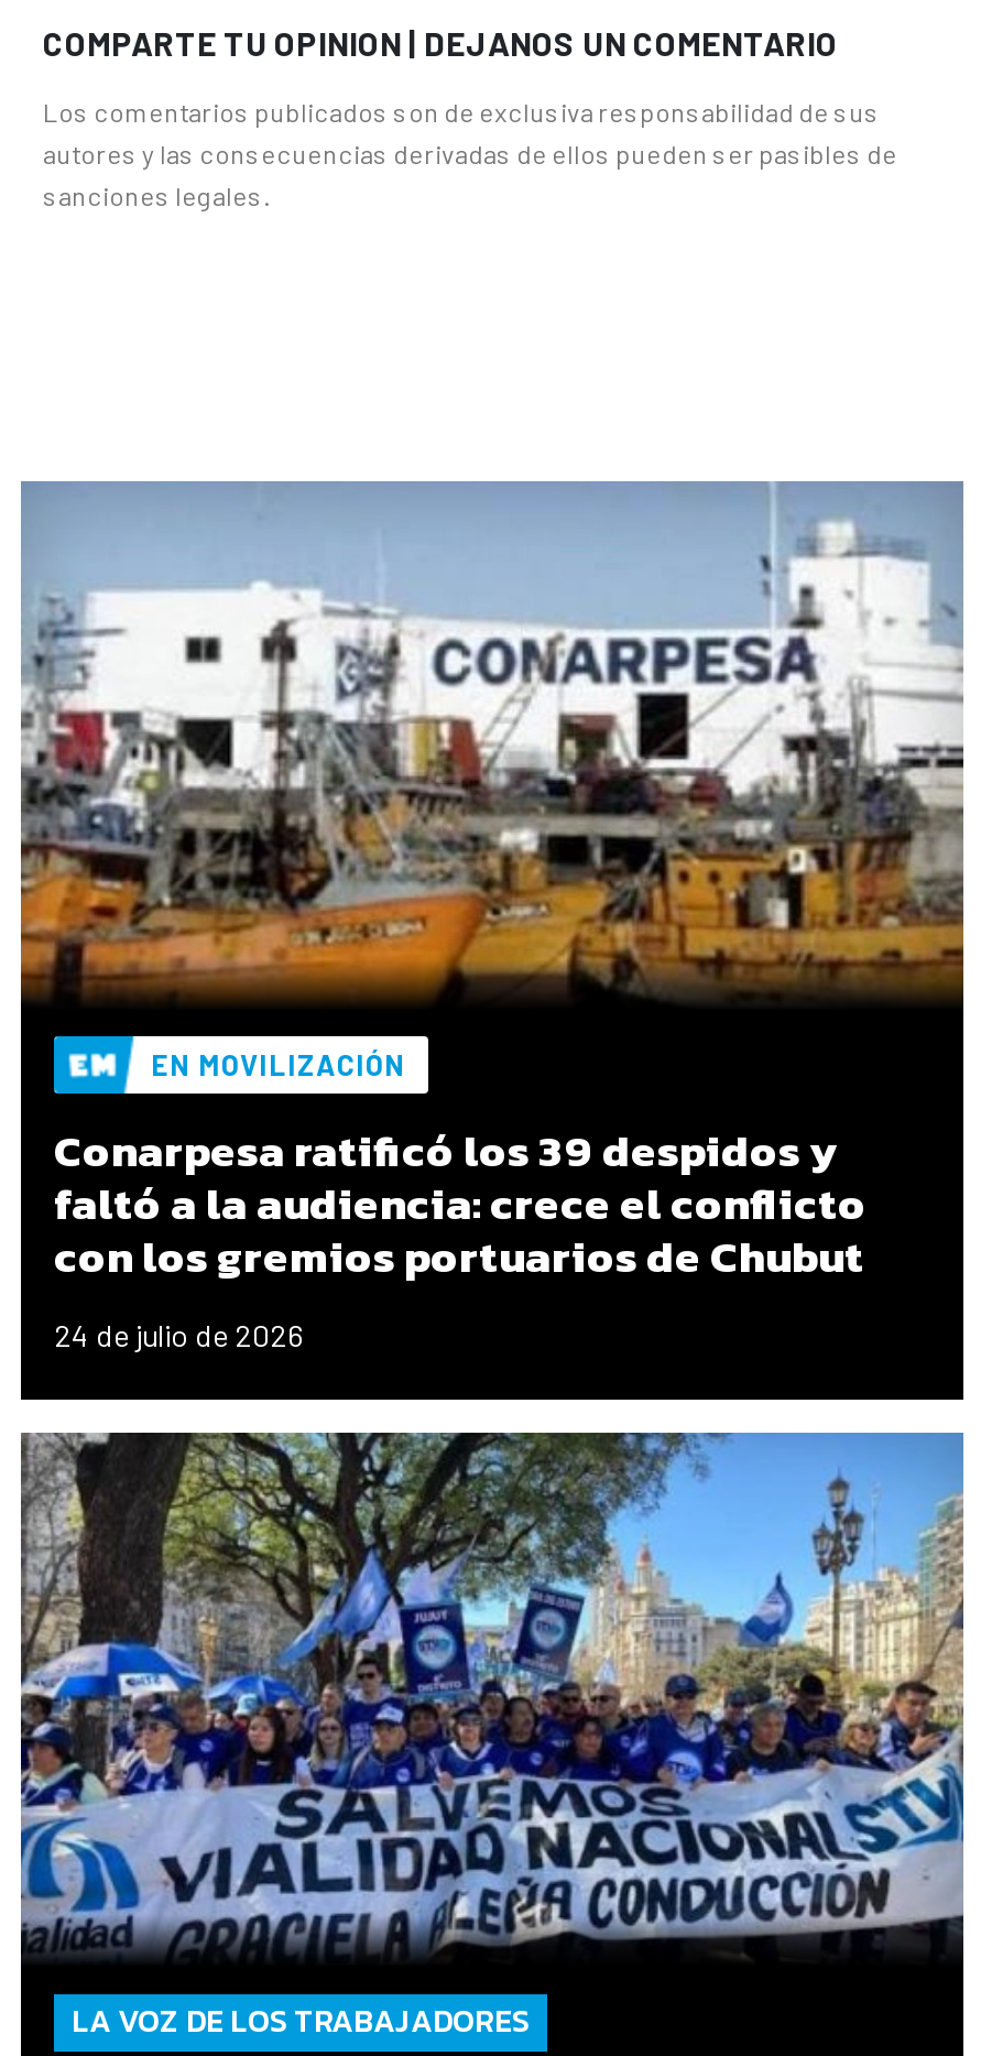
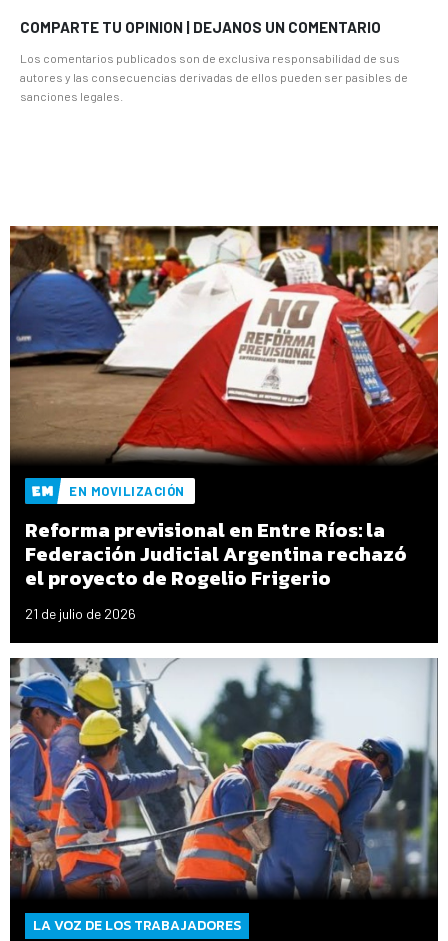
[19,479,966,1001] [image] -> [9,225,439,462] [image]
[54,1118,866,1354] Conarpesa ratificó los 39 despidos y | faltó a la audiencia: crece el conflicto | con los gremios portuarios de Chubut | 24 de julio de 2026 -> [25,515,407,622] Reforma previsional en Entre Ríos: la | Federación Judicial Argentina rechazó | el proyecto de Rogelio Frigerio | 21 de julio de 2026
[19,1431,966,1957] [image] -> [9,657,439,897] [image]

